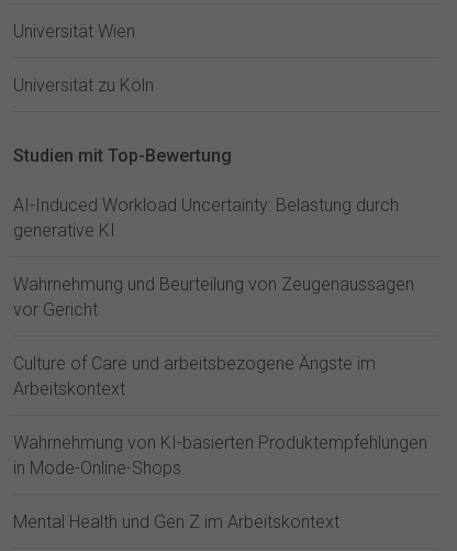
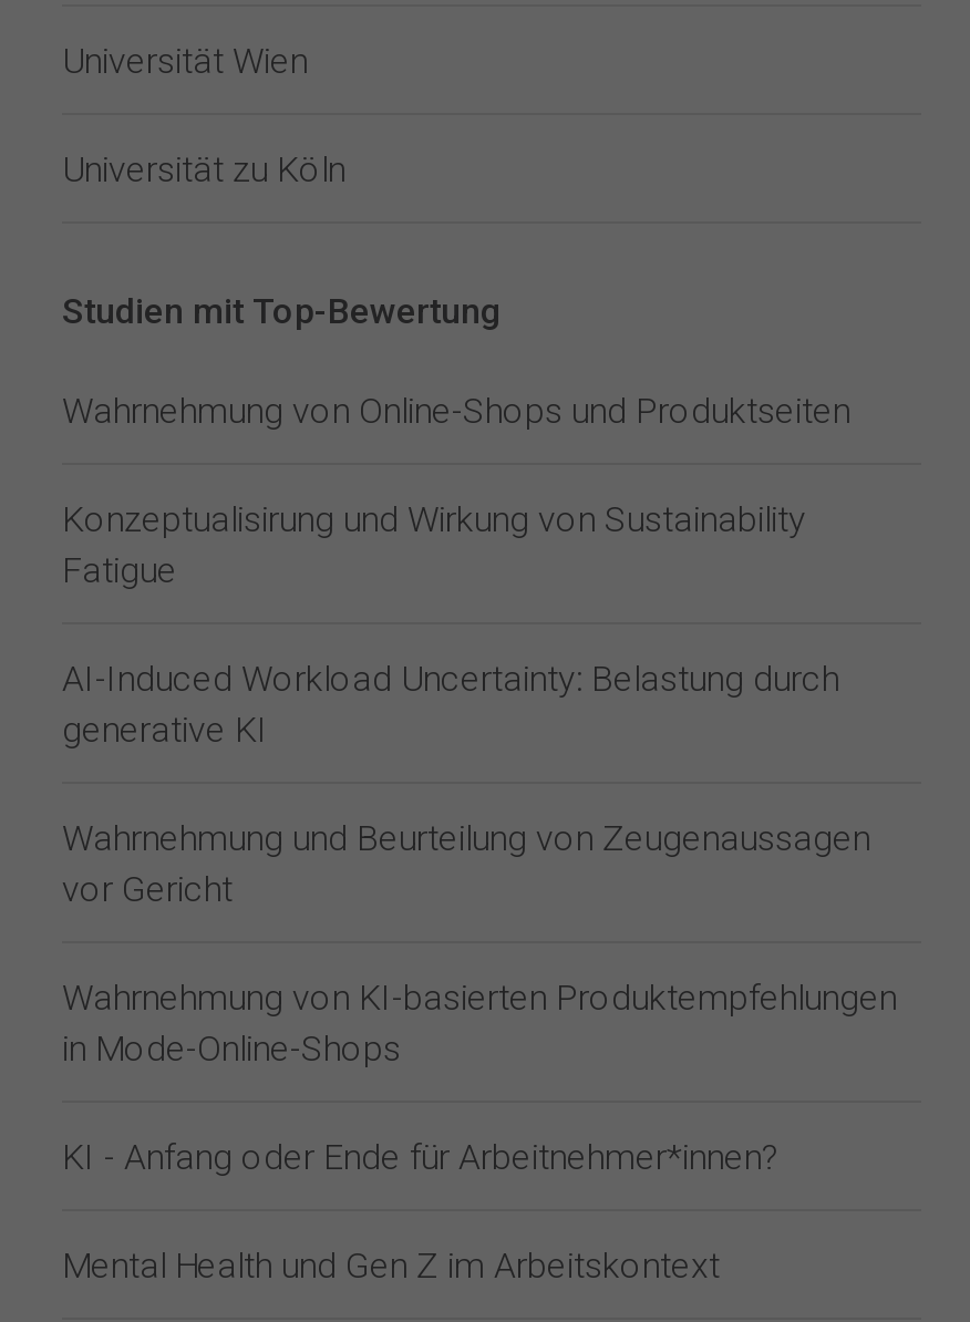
none -> [62,390,850,591] Wahrnehmung von Online-Shops und Produktseiten | Konzeptualisirung und Wirkung von Sustainability | Fatigue
moved [13,195,414,320] -> [62,658,870,910]: AI-Induced Workload Uncertainty: Belastung durch | generative KI | Wahrnehmung und Beurteilung von Zeugenaussagen | vor Gericht
[13,353,376,399] Culture of Care und arbeitsbezogene Ängste im | Arbeitskontext -> none
none -> [62,1136,780,1178] KI - Anfang oder Ende für Arbeitnehmer*innen?

